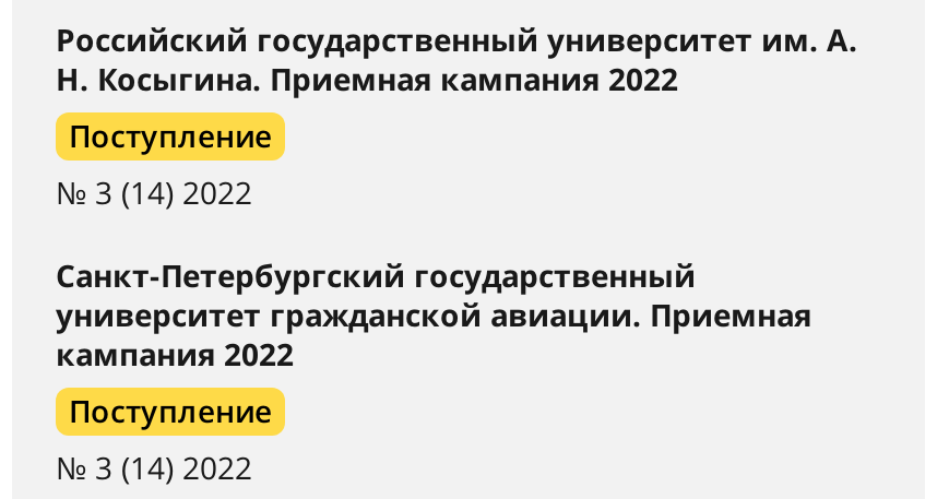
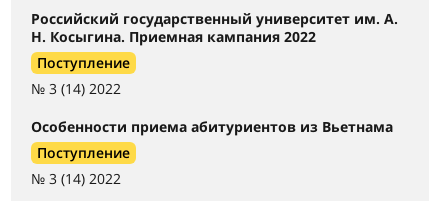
[56,254,811,374] Санкт-Петербургский государственный | университет гражданской авиации. Приемная | кампания 2022 -> [31,117,393,136] Особенности приема абитуриентов из Вьетнама

